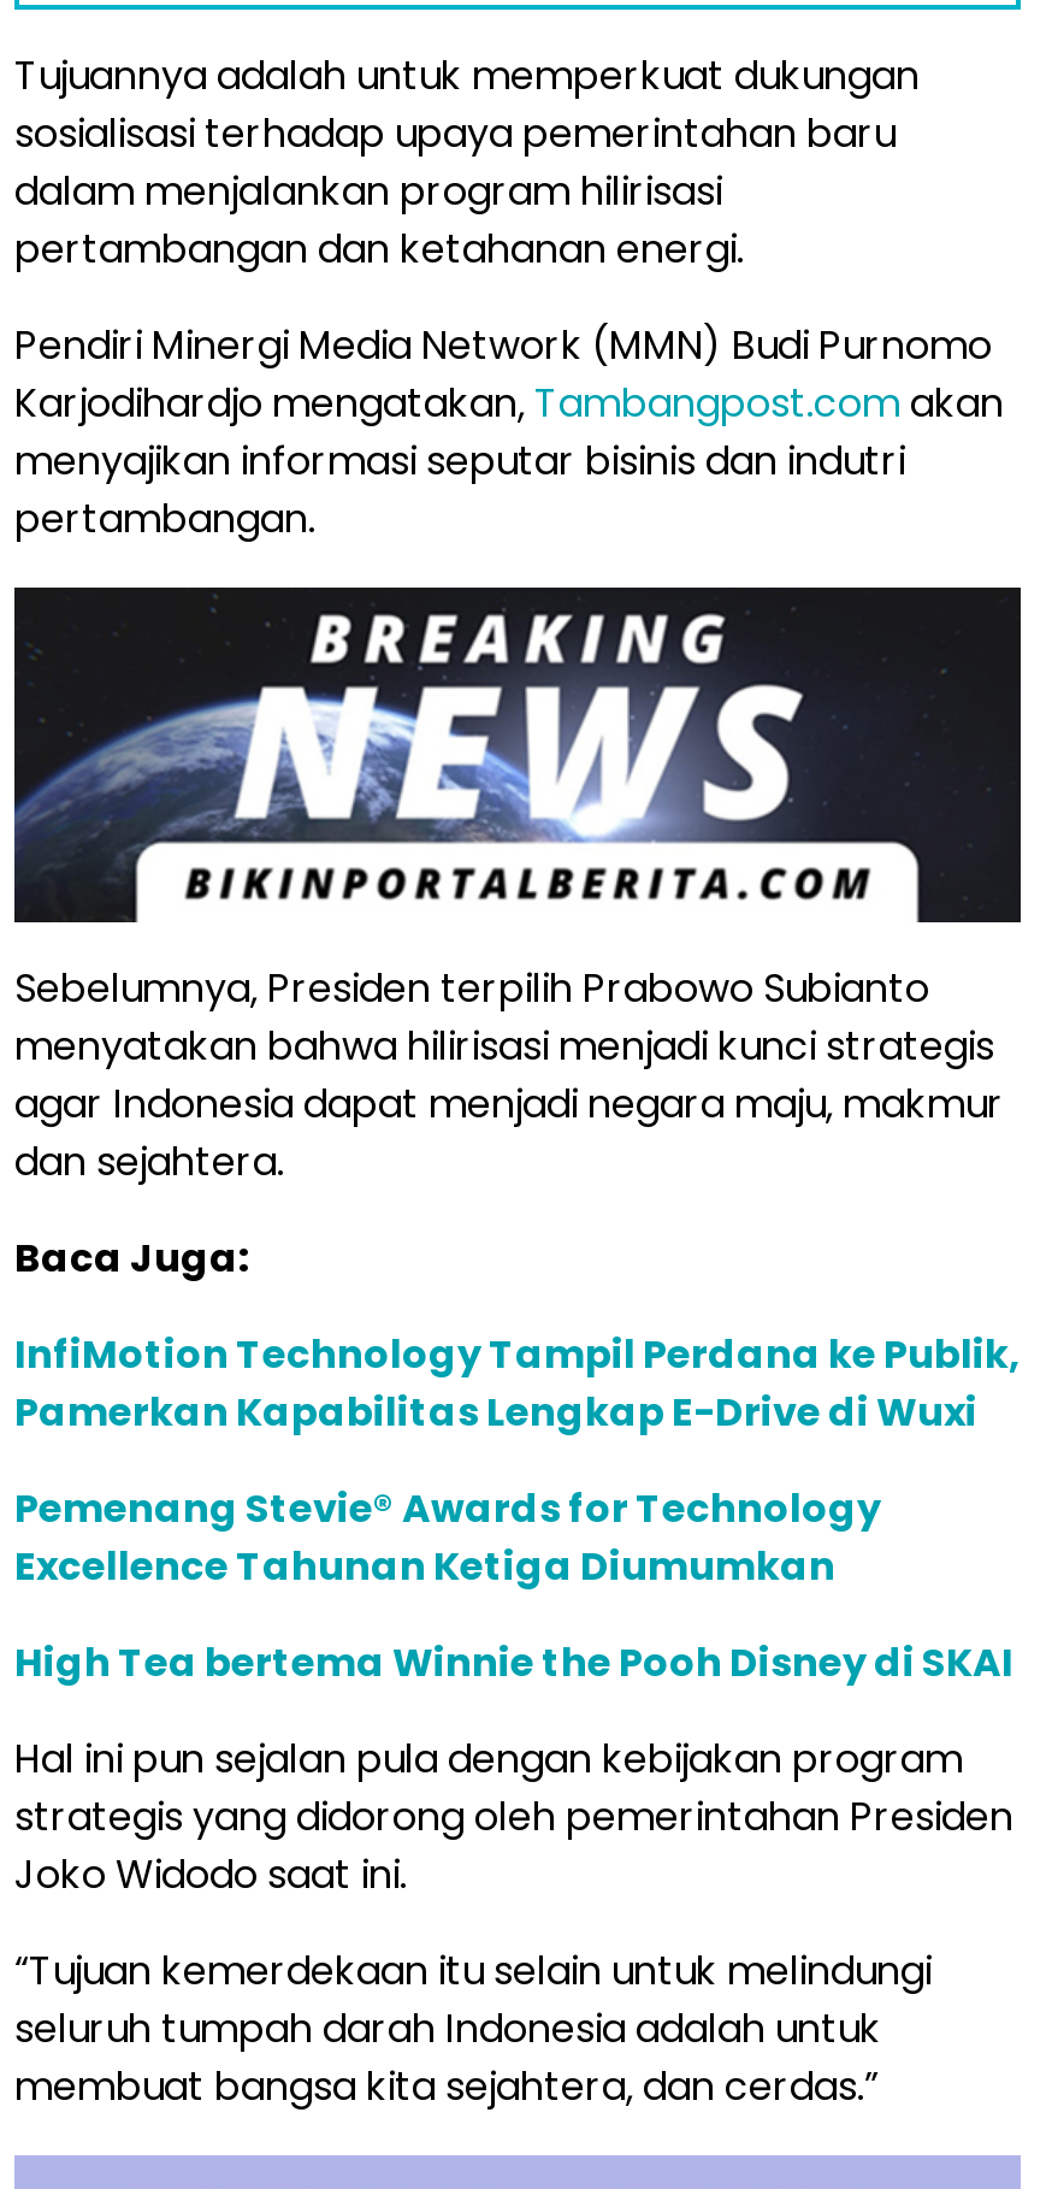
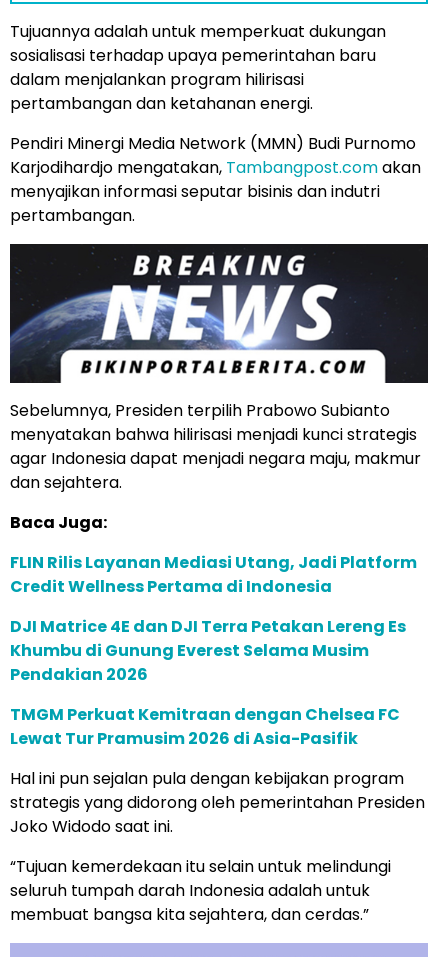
[14,1327,1021,1440] InfiMotion Technology Tampil Perdana ke Publik, | Pamerkan Kapabilitas Lengkap E-Drive di Wuxi -> [10,551,417,598] FLIN Rilis Layanan Mediasi Utang, Jadi Platform | Credit Wellness Pertama di Indonesia
[14,1481,881,1594] Pemenang Stevie® Awards for Technology | Excellence Tahunan Ketiga Diumumkan -> [10,615,406,686] DJI Matrice 4E dan DJI Terra Petakan Lereng Es | Khumbu di Gunung Everest Selama Musim | Pendakian 2026
[14,1635,1013,1690] High Tea bertema Winnie the Pooh Disney di SKAI -> [10,703,400,750] TMGM Perkuat Kemitraan dengan Chelsea FC | Lewat Tur Pramusim 2026 di Asia-Pasifik

